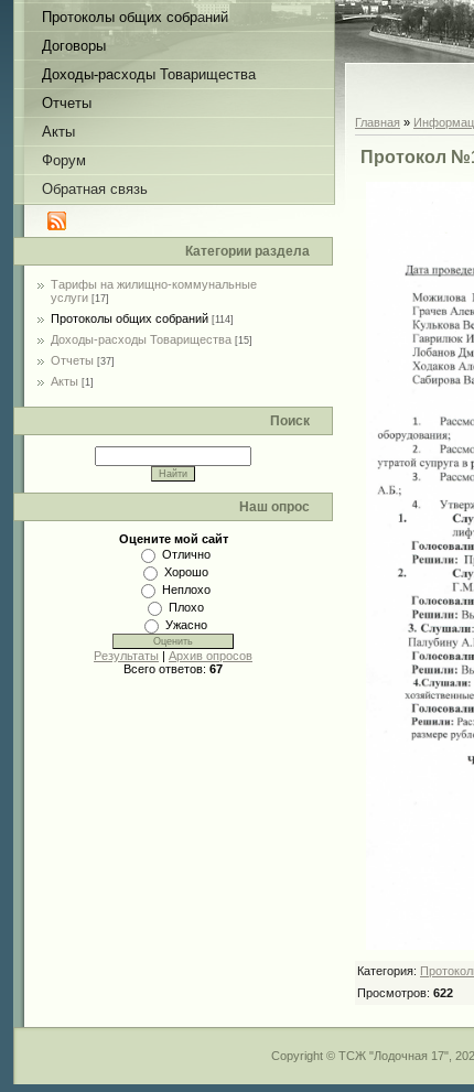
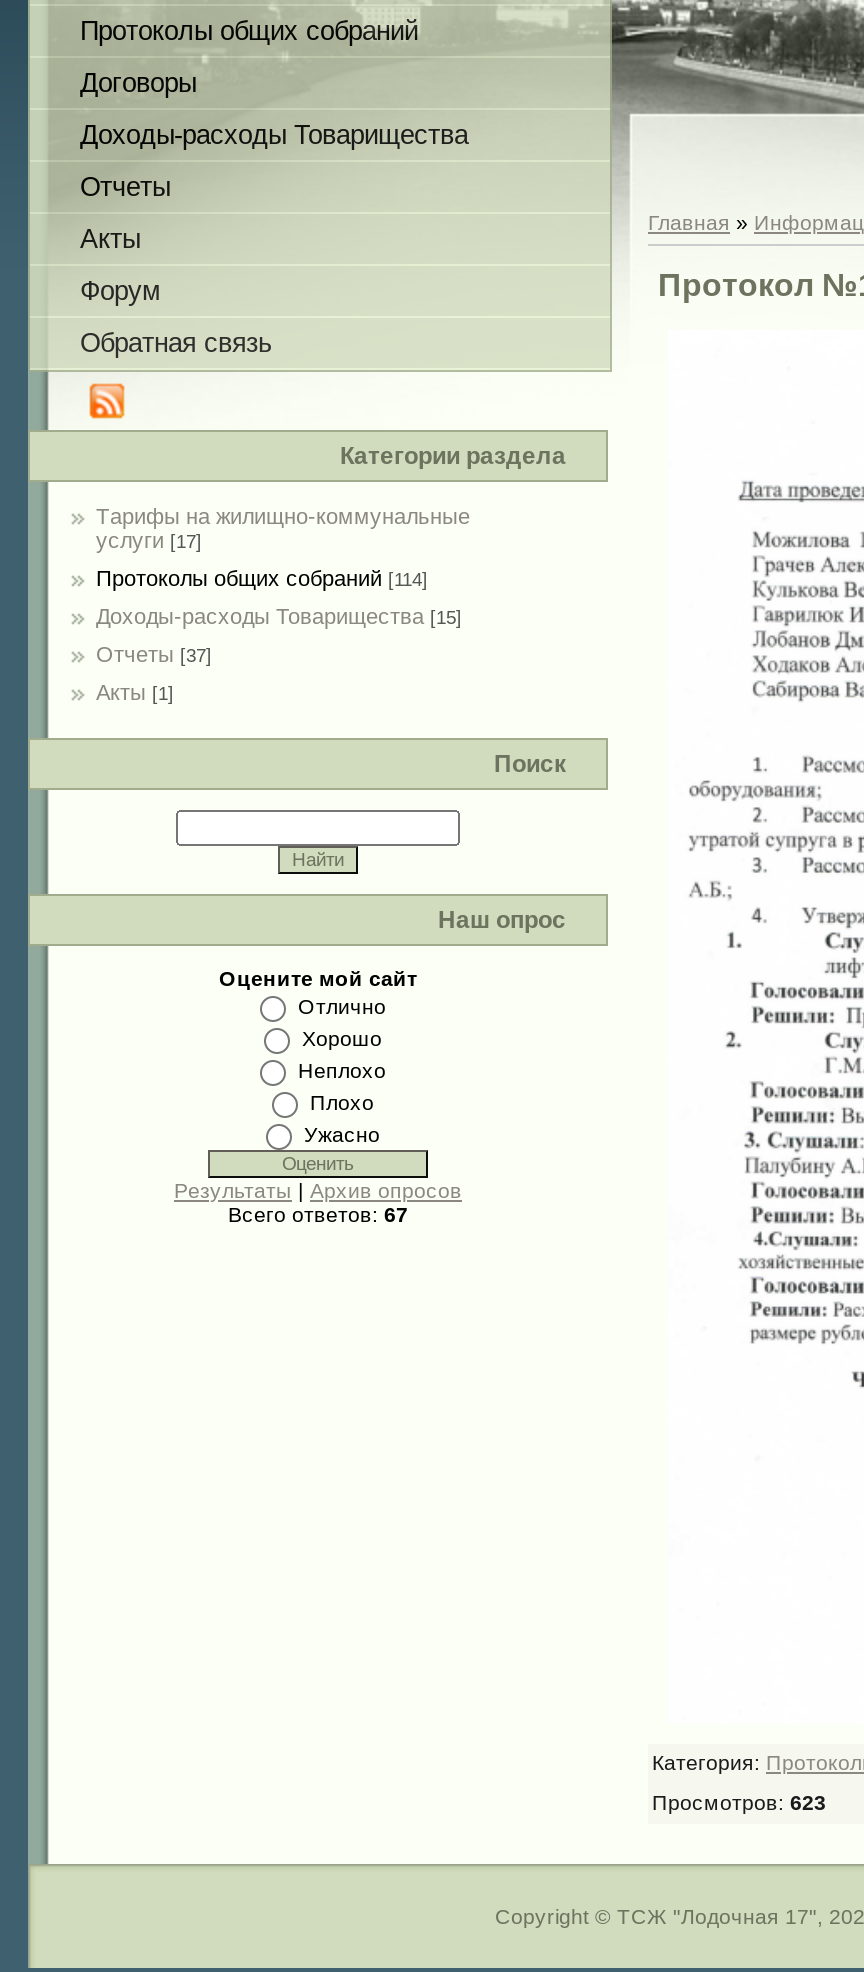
[357,986,453,999] Просмотров: 622 -> [652,1789,826,1813] Просмотров: 623

